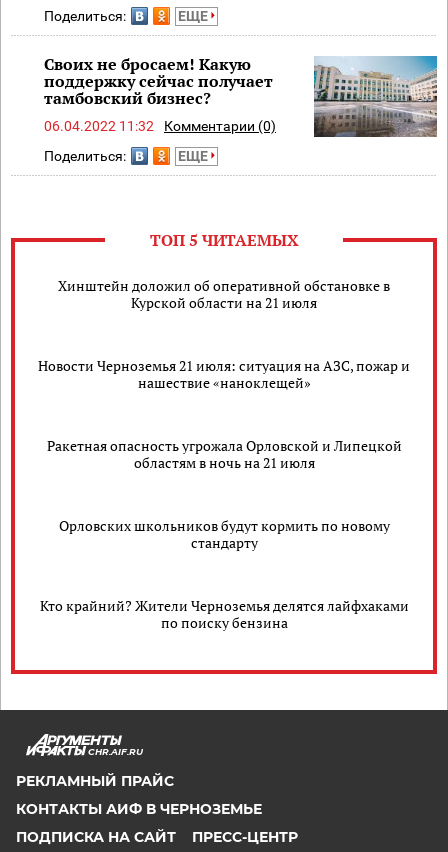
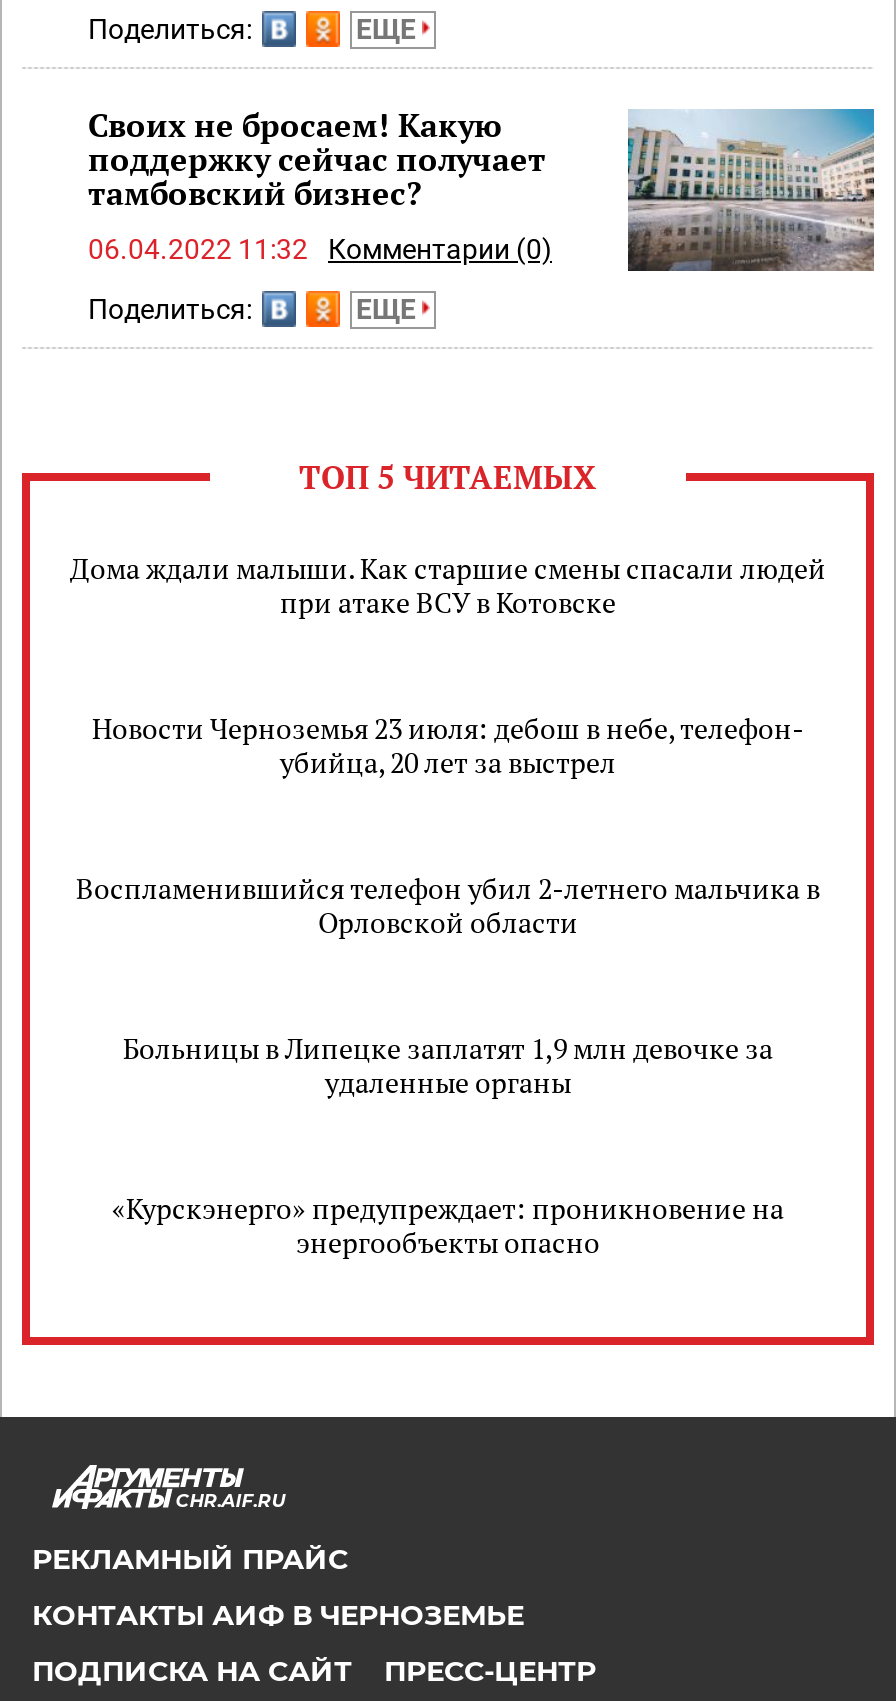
[58,276,390,312] Хинштейн доложил об оперативной обстановке в | Курской области на 21 июля -> [70,549,826,621] Дома ждали малыши. Как старшие смены спасали людей | при атаке ВСУ в Котовске
[38,356,410,392] Новости Черноземья 21 июля: ситуация на АЗС, пожар и | нашествие «наноклещей» -> [92,709,804,781] Новости Черноземья 23 июля: дебош в небе, телефон- | убийца, 20 лет за выстрел
[46,436,401,472] Ракетная опасность угрожала Орловской и Липецкой | областям в ночь на 21 июля -> [76,869,820,941] Воспламенившийся телефон убил 2-летнего мальчика в | Орловской области
[58,516,389,552] Орловских школьников будут кормить по новому | стандарту -> [123,1029,773,1101] Больницы в Липецке заплатят 1,9 млн девочке за | удаленные органы
[39,596,408,632] Кто крайний? Жители Черноземья делятся лайфхаками | по поиску бензина -> [112,1189,784,1261] «Курскэнерго» предупреждает: проникновение на | энергообъекты опасно

